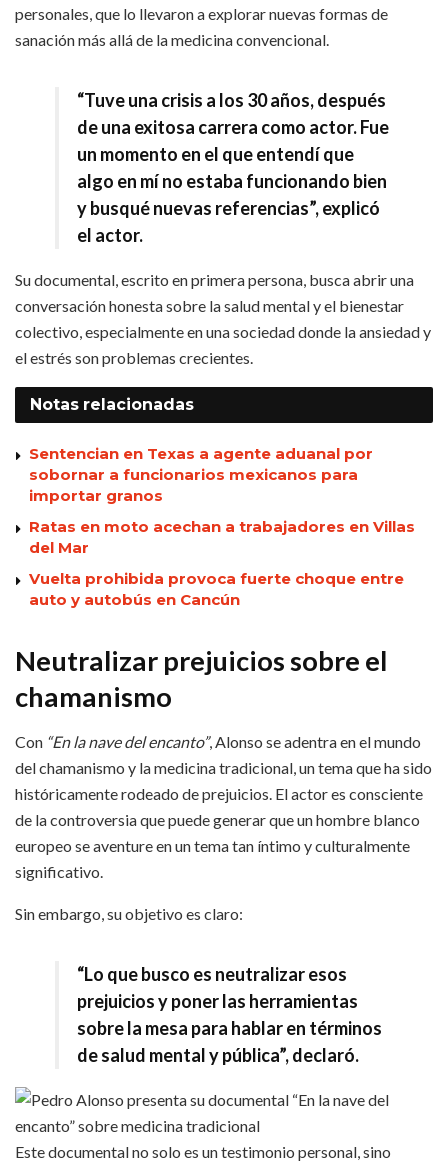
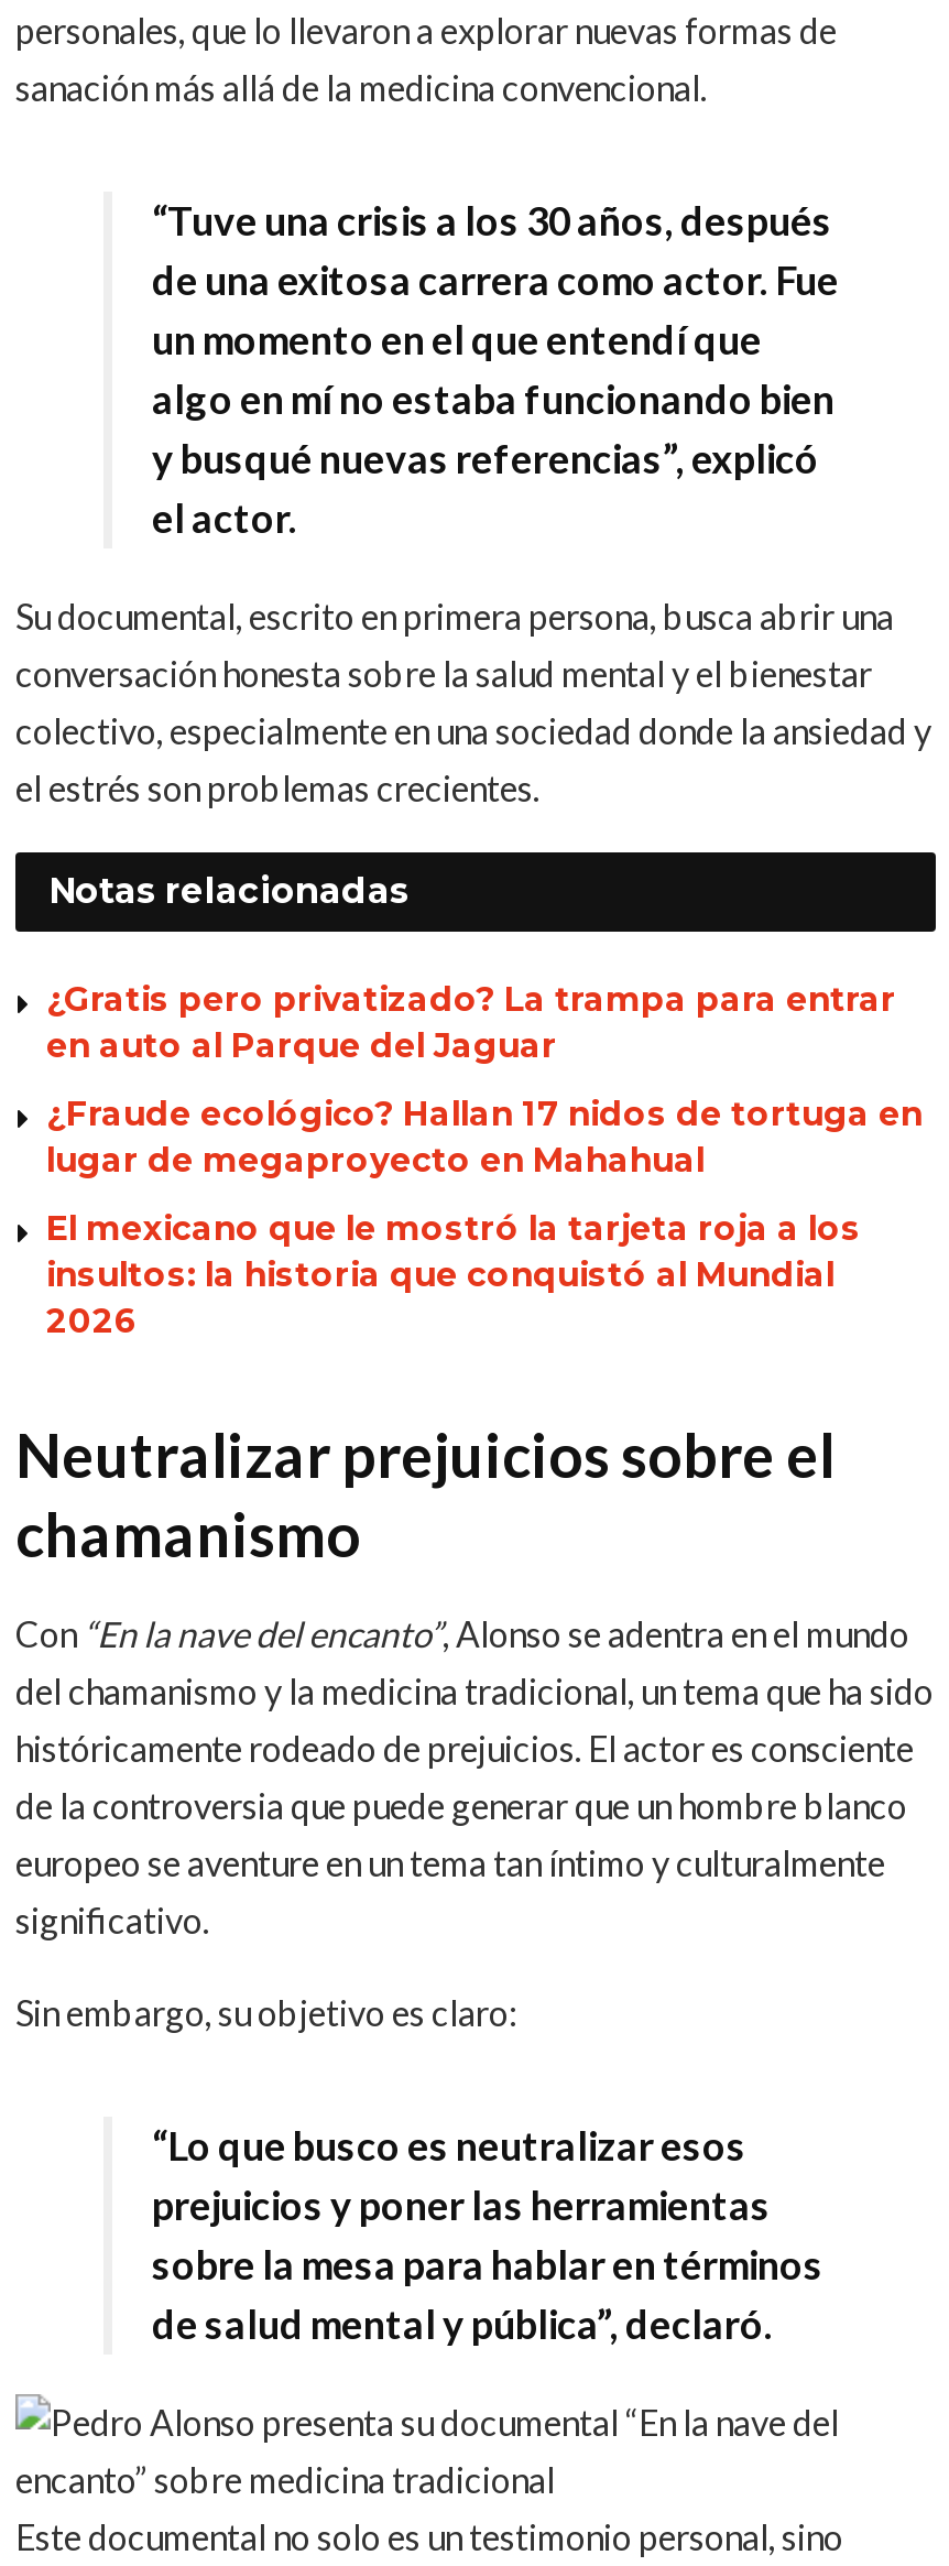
[29,444,373,505] Sentencian en Texas a agente aduanal por | sobornar a funcionarios mexicanos para | importar granos -> [46,979,896,1067] ¿Gratis pero privatizado? La trampa para entrar | en auto al Parque del Jaguar
[29,517,415,557] Ratas en moto acechan a trabajadores en Villas | del Mar -> [46,1094,923,1182] ¿Fraude ecológico? Hallan 17 nidos de tortuga en | lugar de megaproyecto en Mahahual
[29,569,404,609] Vuelta prohibida provoca fuerte choque entre | auto y autobús en Cancún -> [46,1208,861,1342] El mexicano que le mostró la tarjeta roja a los | insultos: la historia que conquistó al Mundial | 2026

